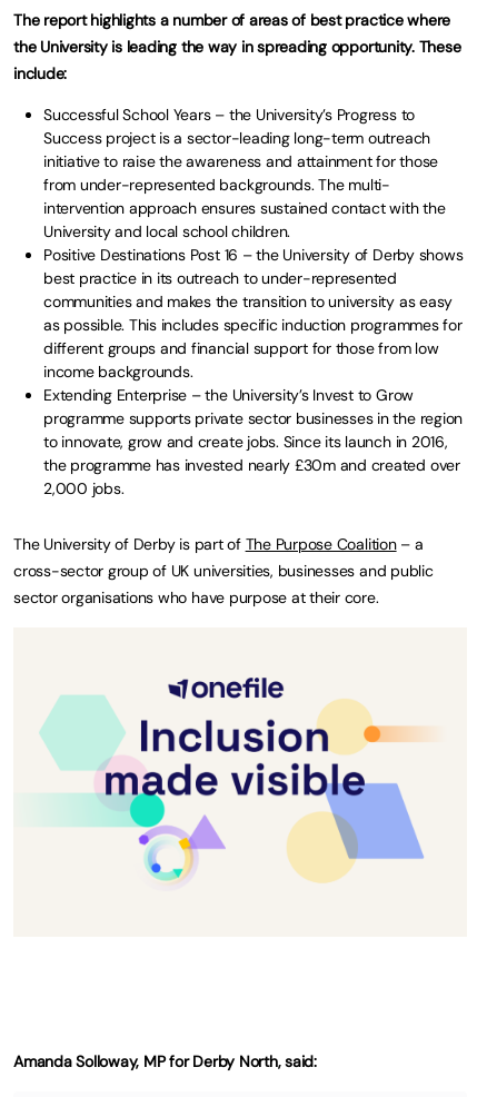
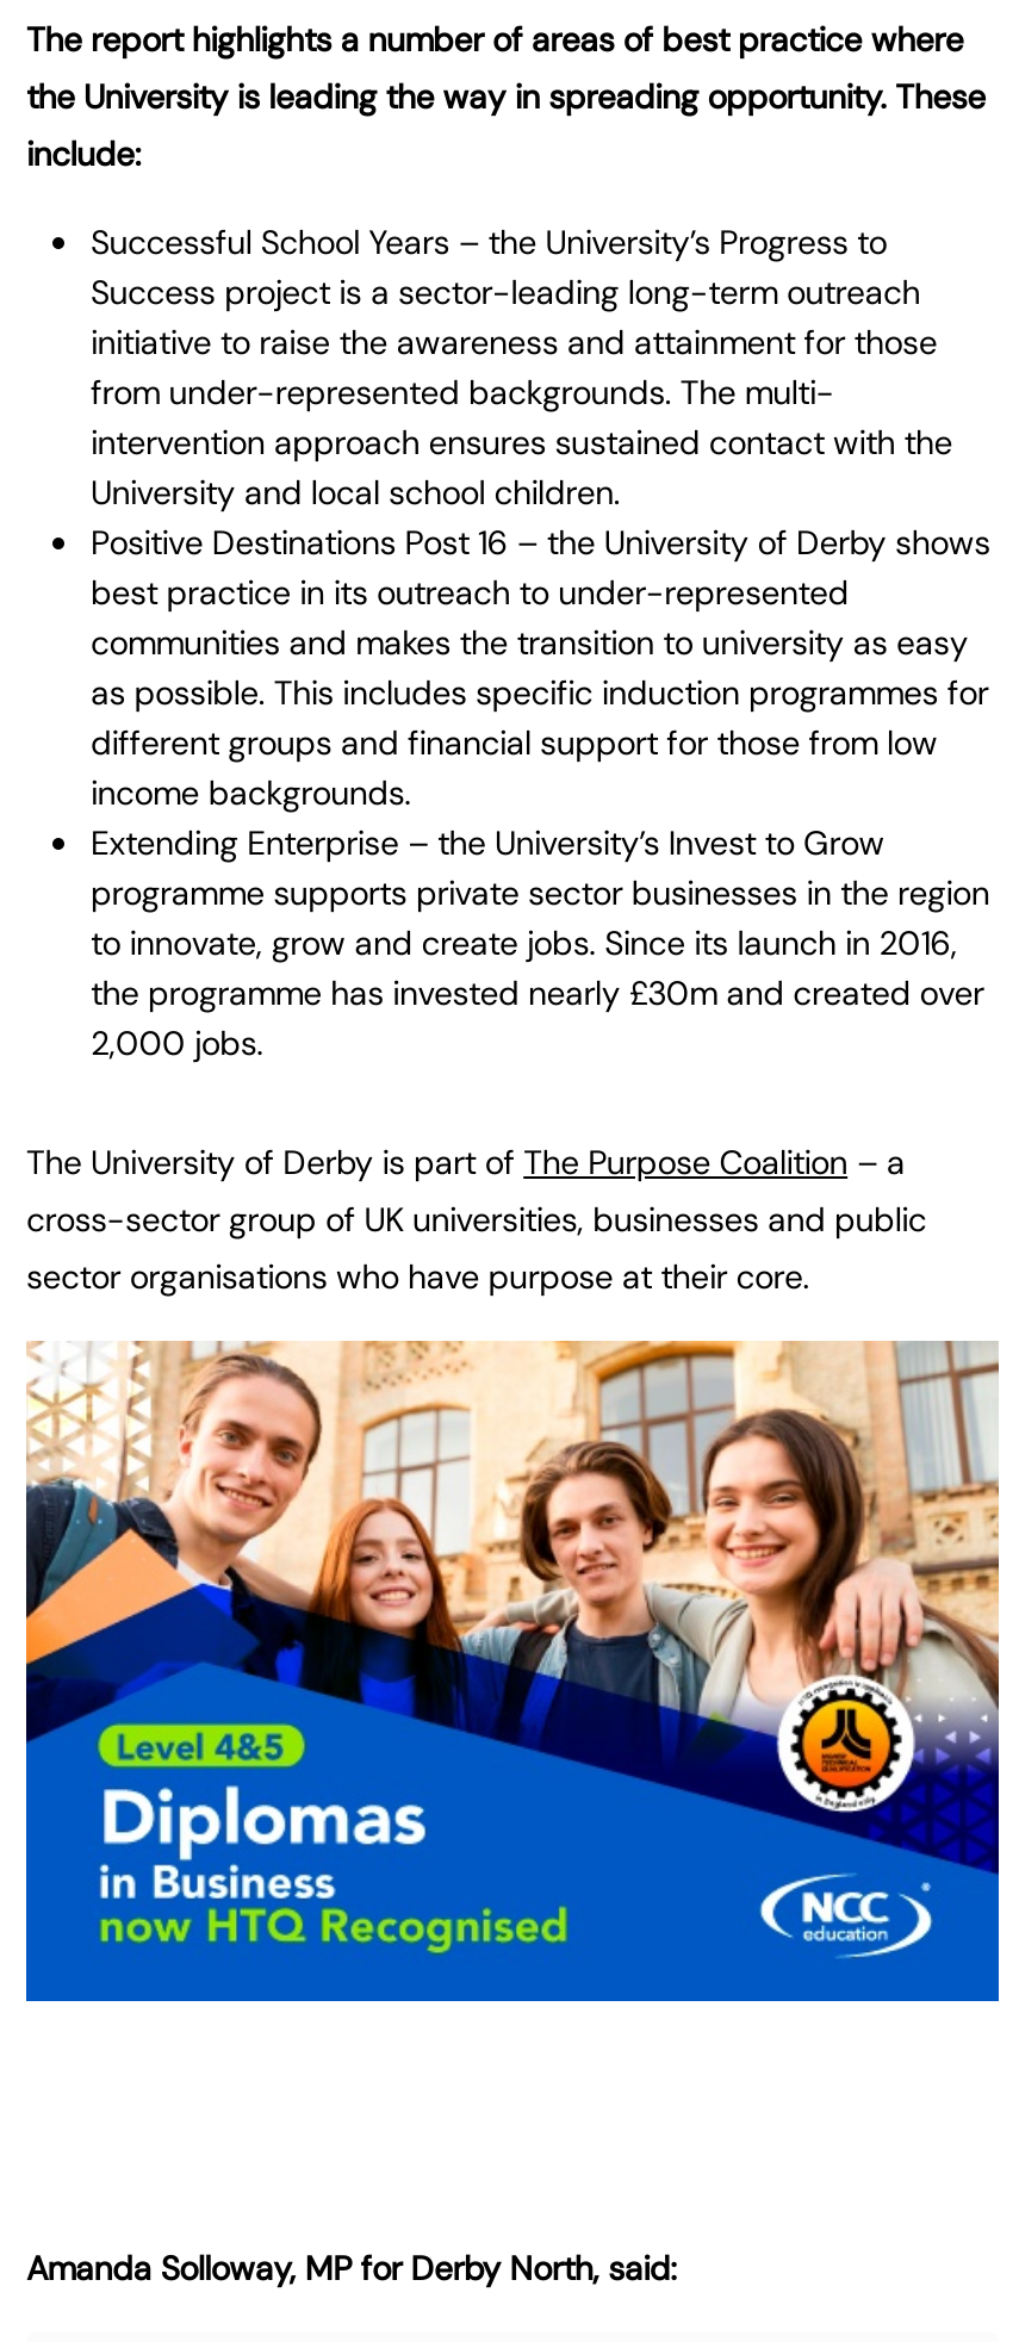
[13,629,467,937] [image] -> [24,1340,1001,2005] [image]

